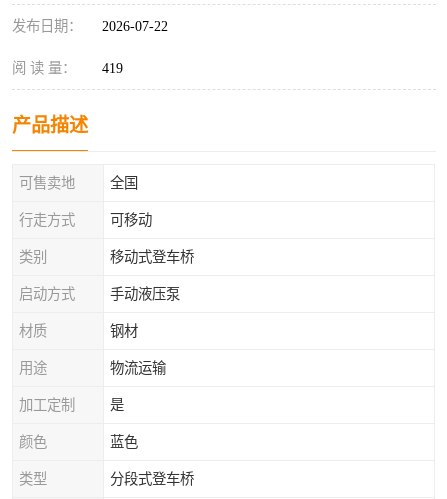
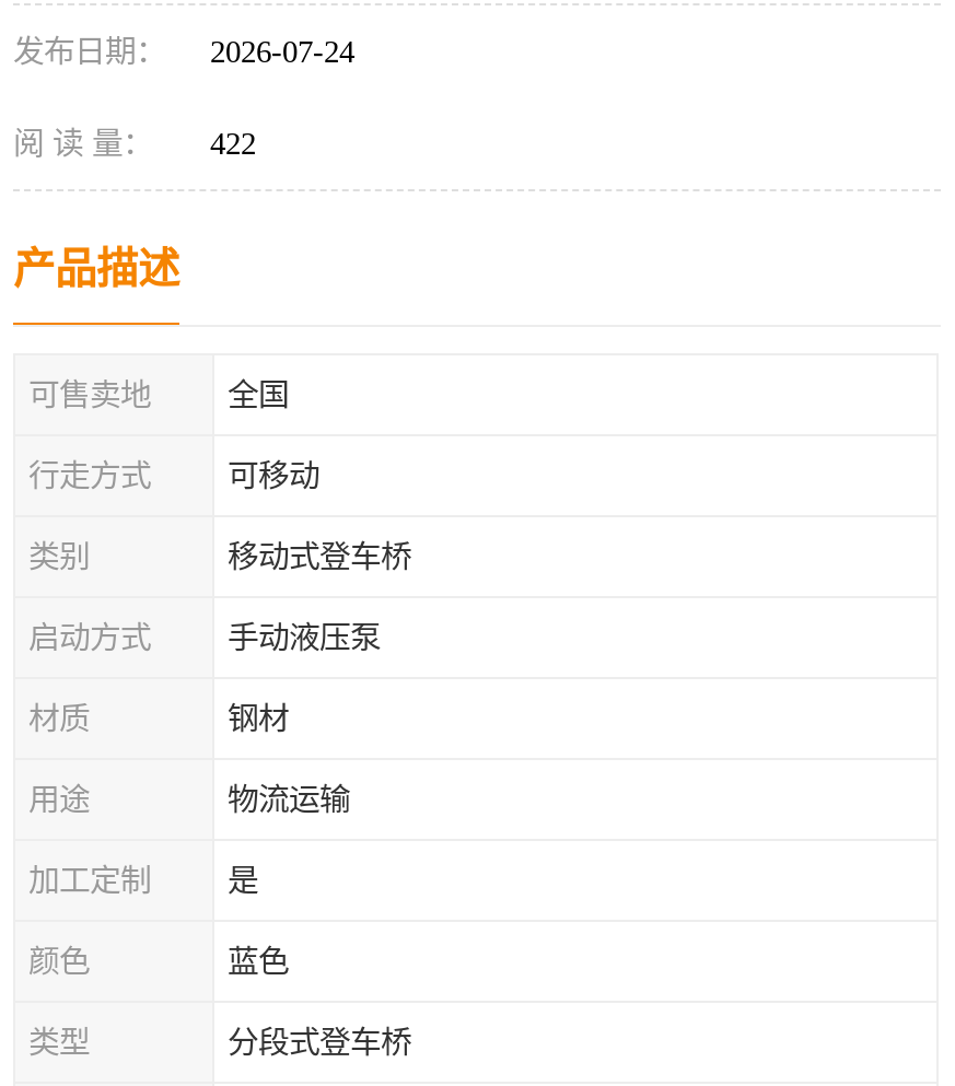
[12,18,168,34] 发布日期： 2026-07-22 -> [13,34,354,69] 发布日期： 2026-07-24
[12,60,123,76] 阅 读 量： 419 -> [13,126,256,161] 阅 读 量： 422

